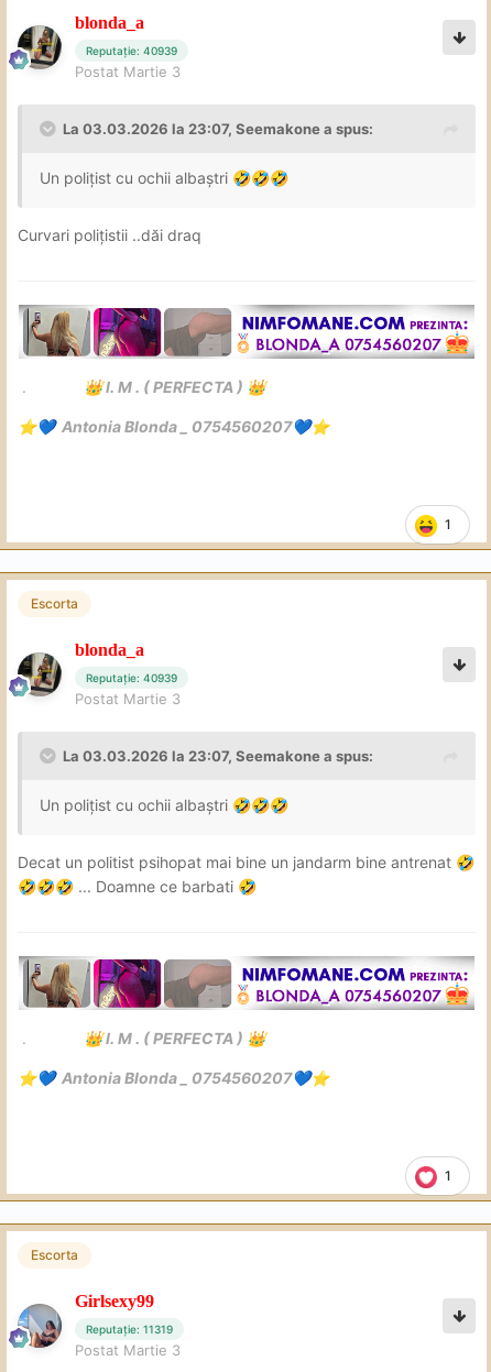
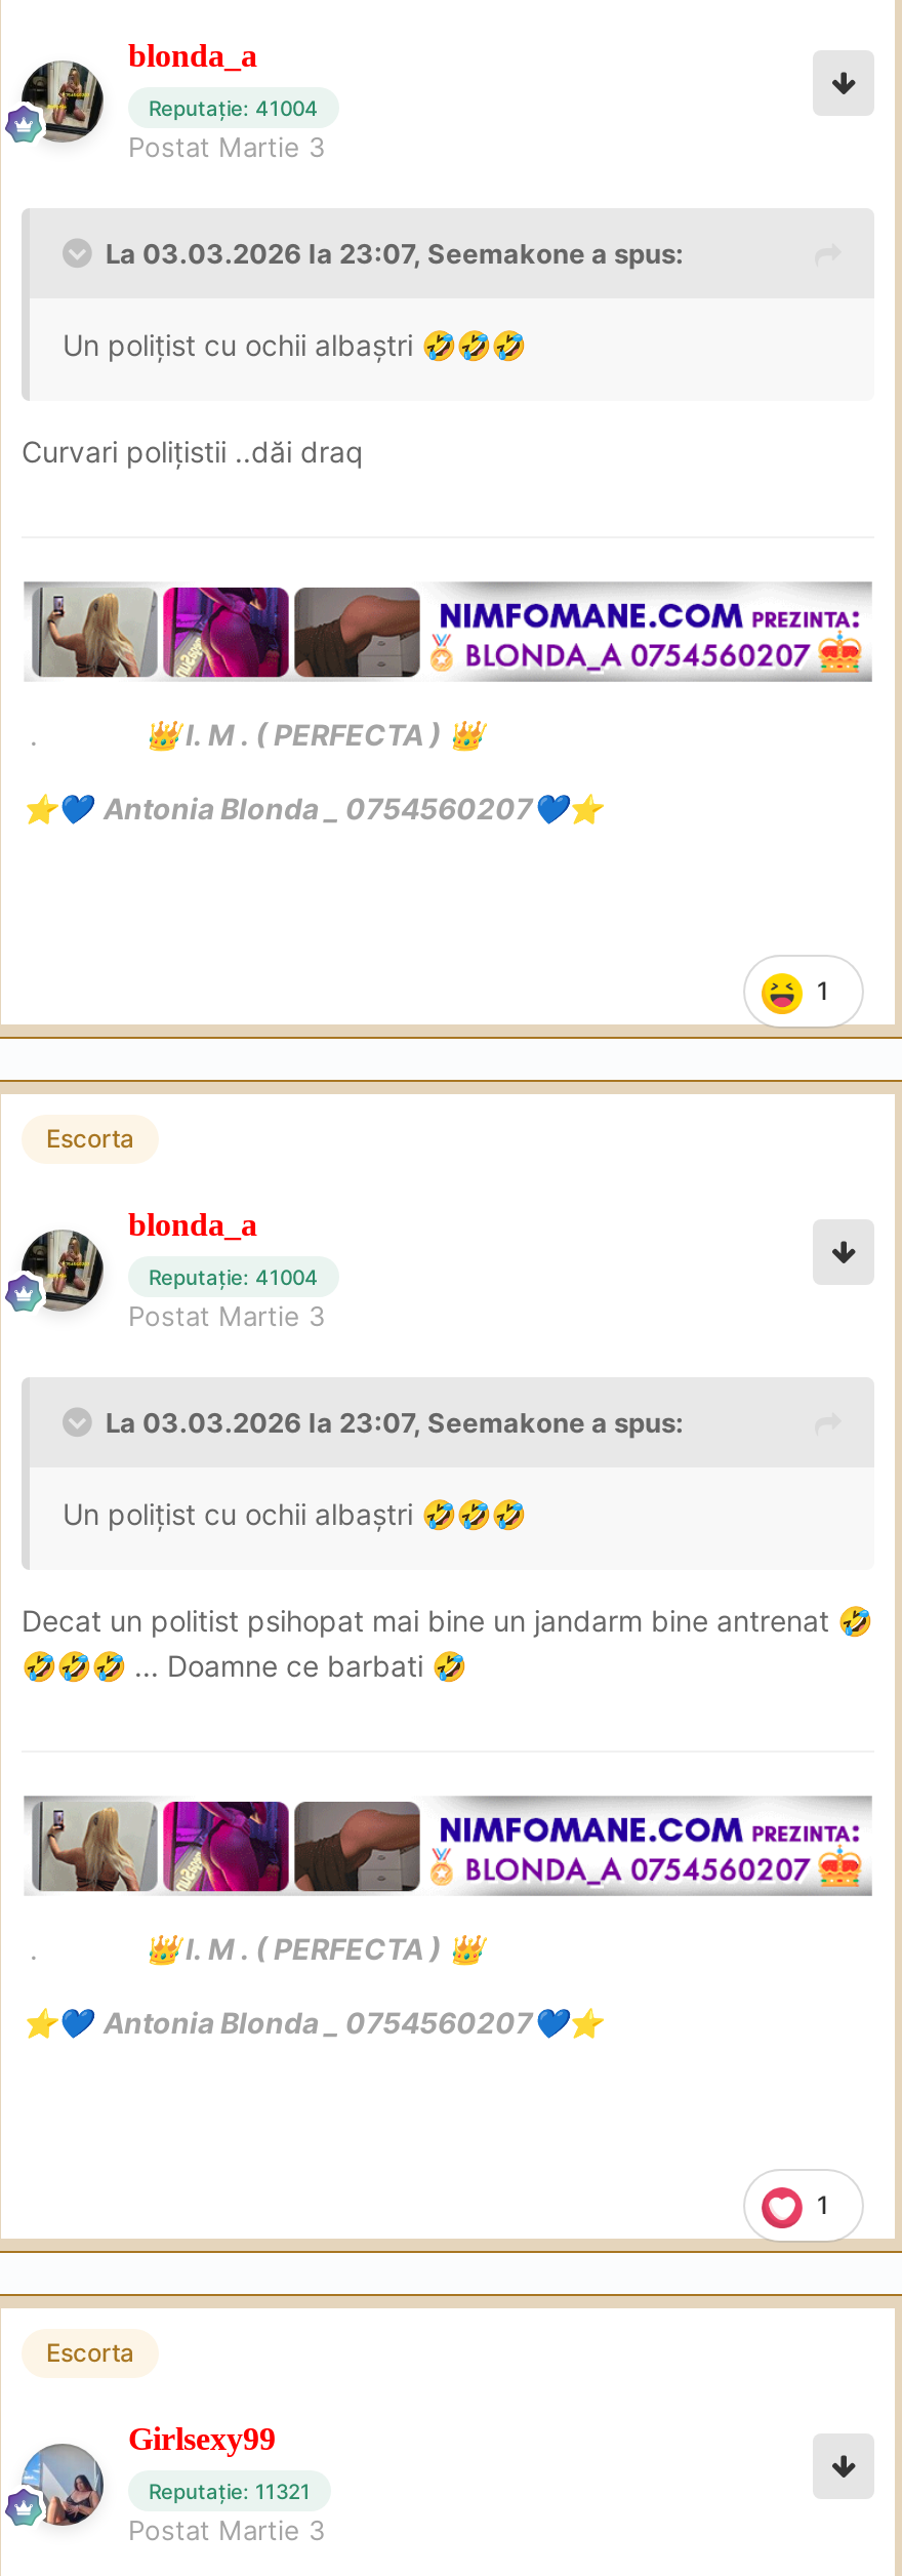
[86,44,177,57] Reputație: 40939 -> [149,95,319,120] Reputație: 41004
moved [164,310,230,356] -> [296,1804,419,1890]: [image]
[86,671,177,684] Reputație: 40939 -> [149,1264,319,1289] Reputație: 41004
moved [164,962,230,1008] -> [296,590,419,676]: [image]
[86,1322,173,1336] Reputație: 11319 -> [149,2478,311,2503] Reputație: 11321

